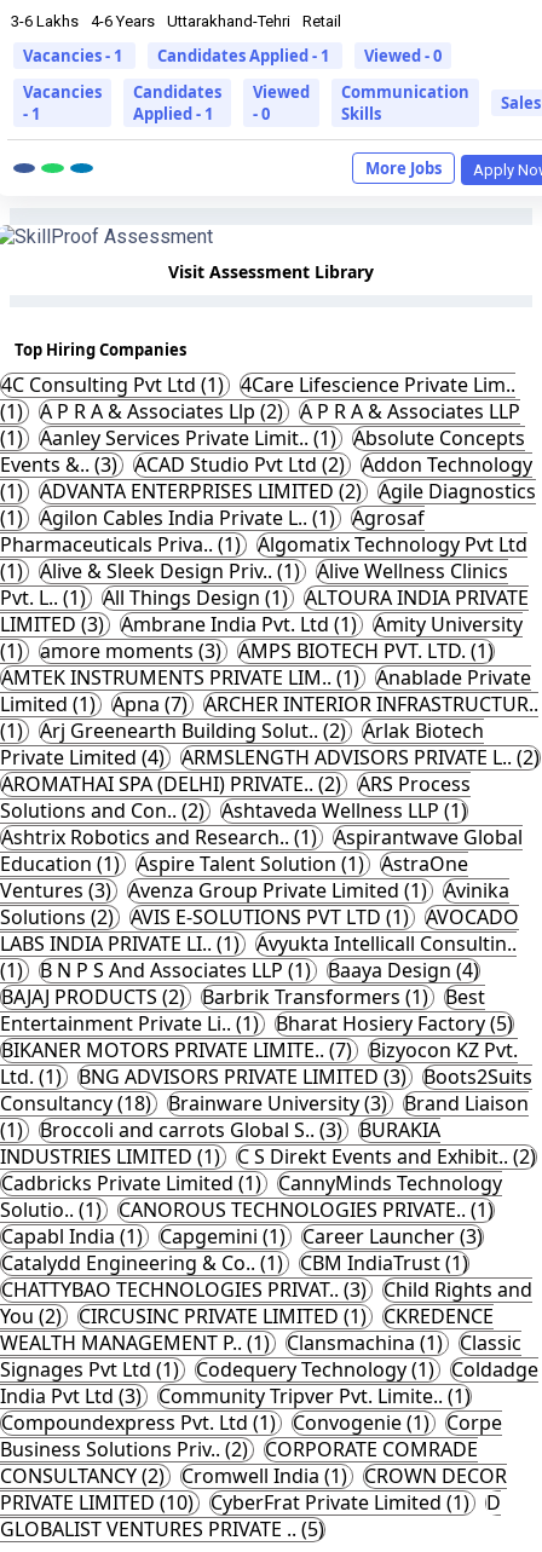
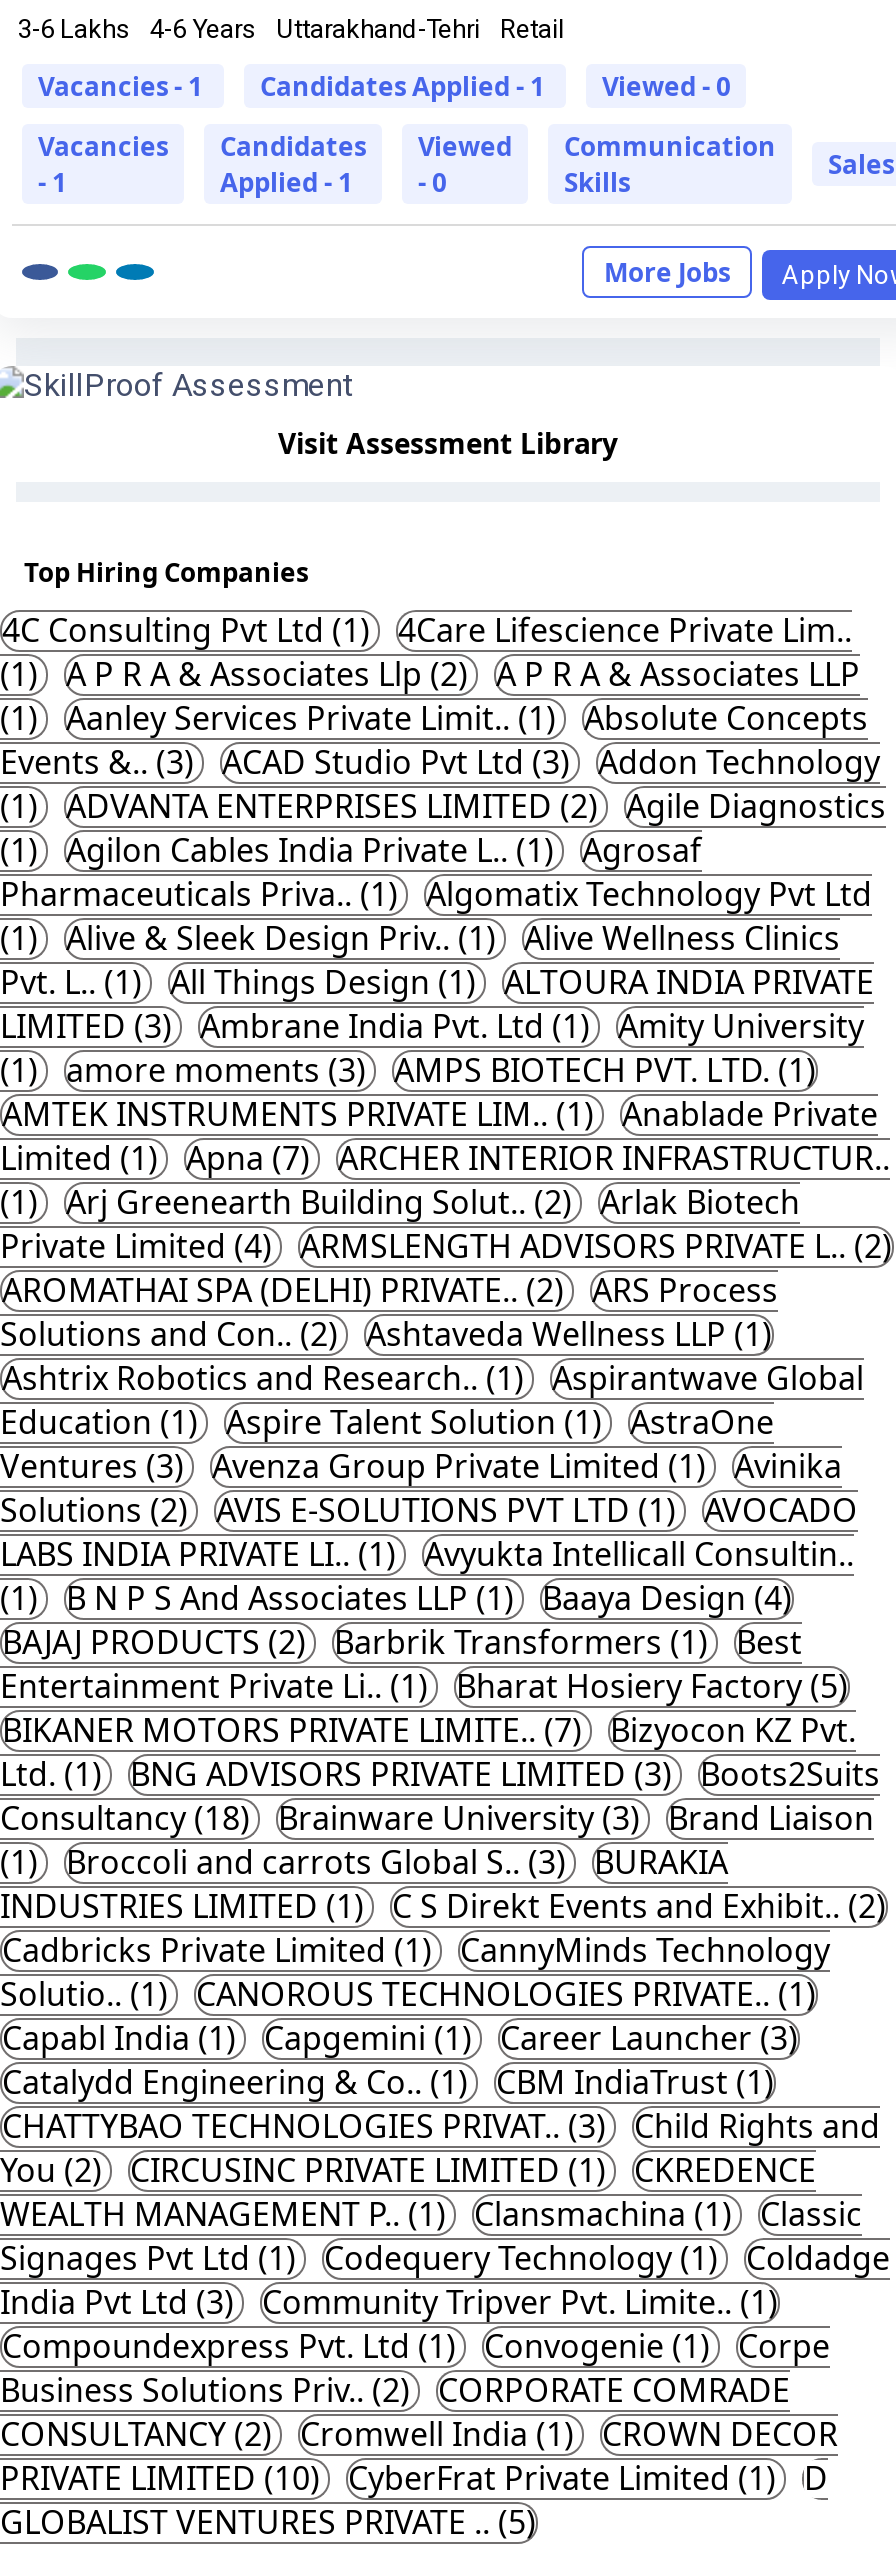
[0,452,532,478] Events &.. (3) ACAD Studio Pvt Ltd (2) Addon Technology -> [0,741,880,785] Events &.. (3) ACAD Studio Pvt Ltd (3) Addon Technology

